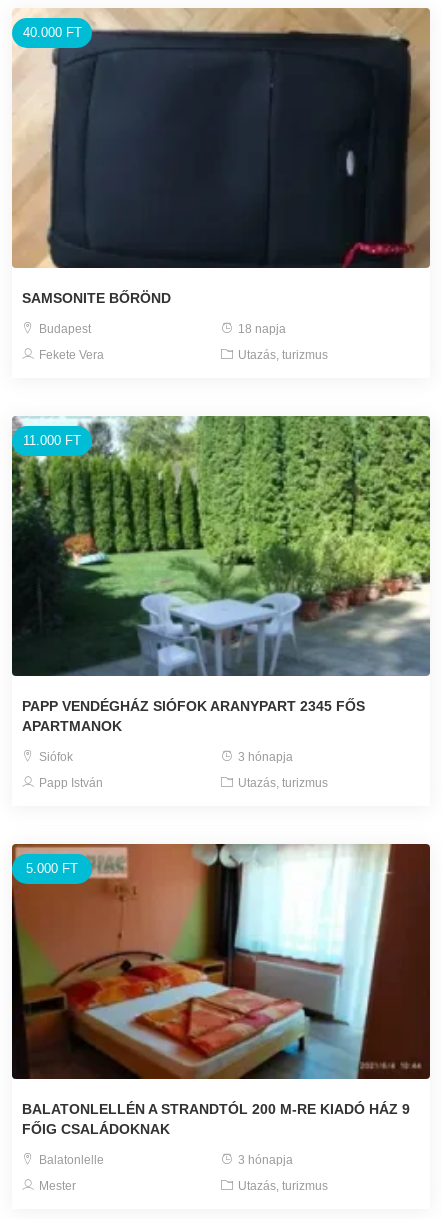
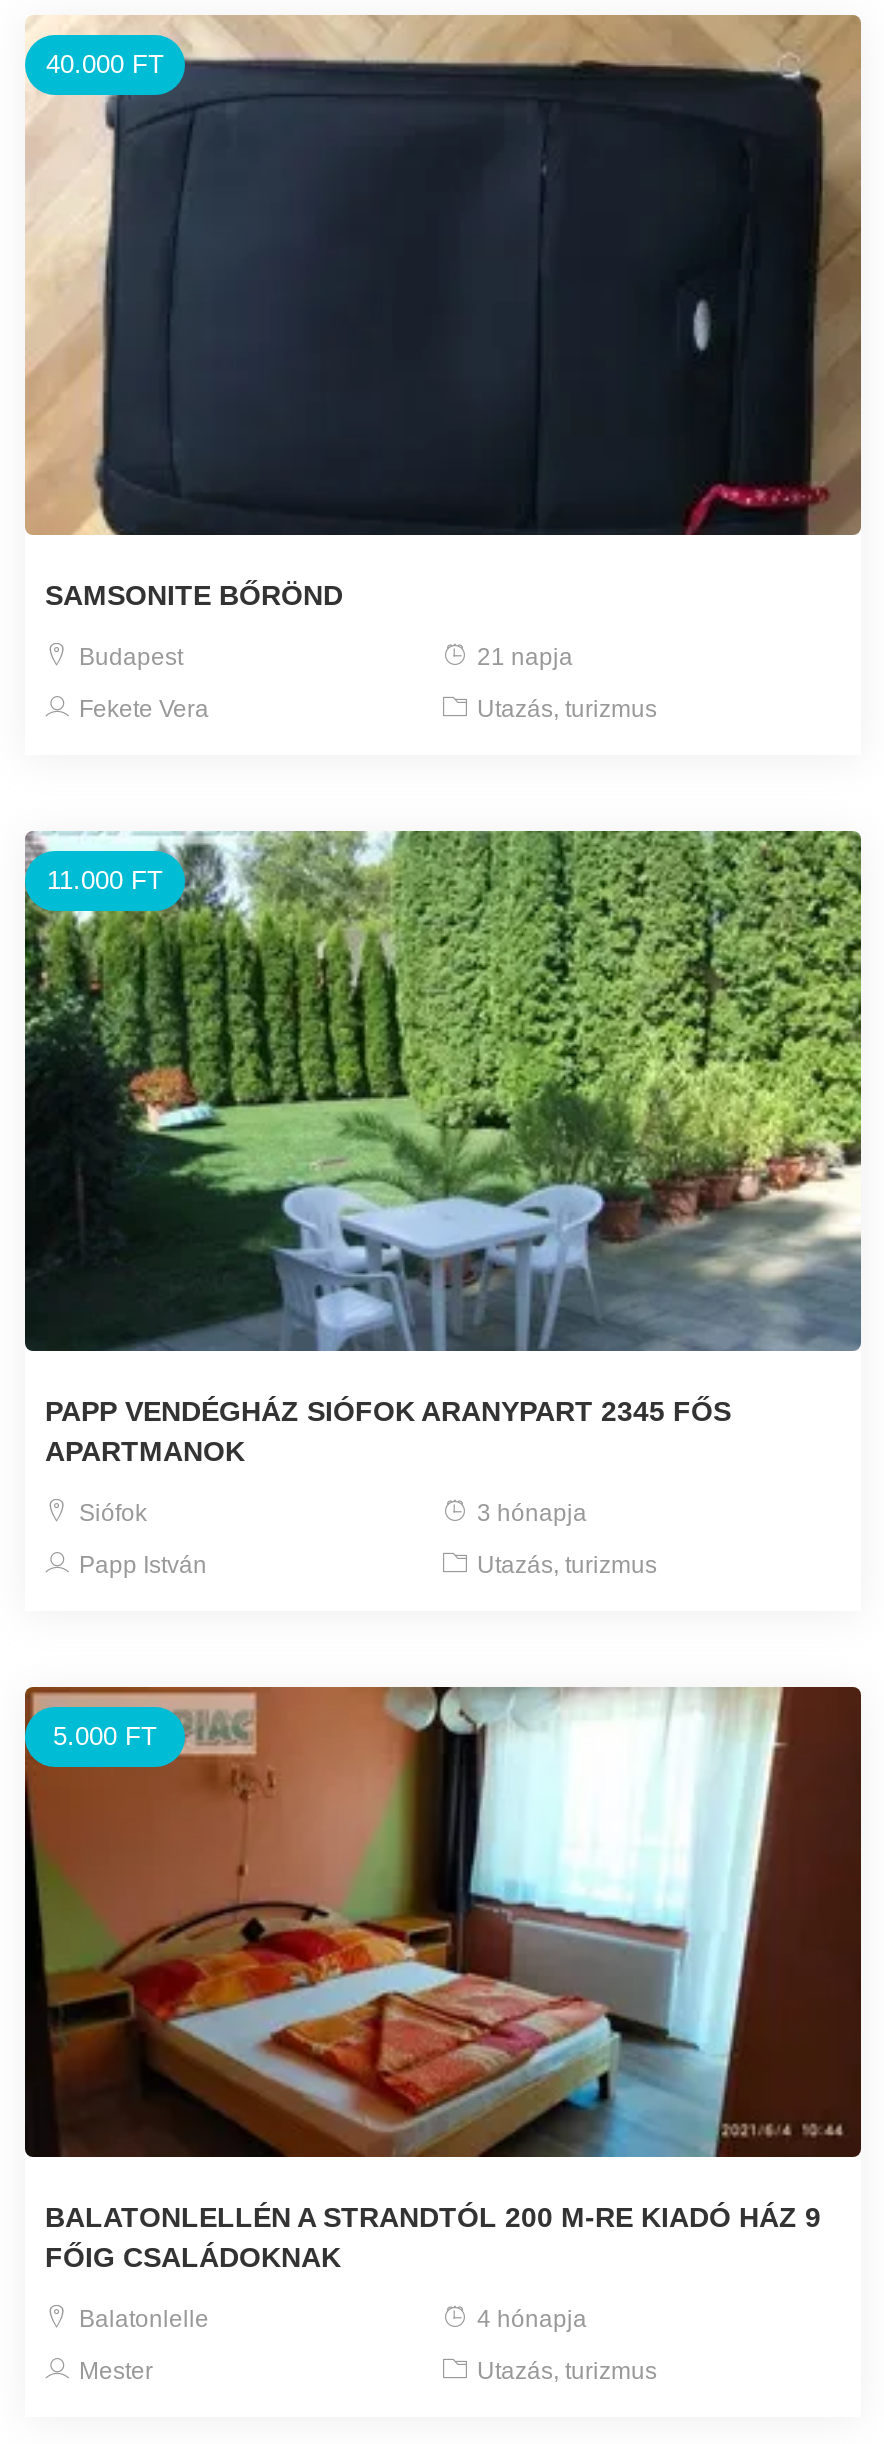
[235,322,286,336] 18 napja -> [471,643,573,671] 21 napja
[235,1153,293,1167] 3 hónapja -> [471,2306,587,2334] 4 hónapja

